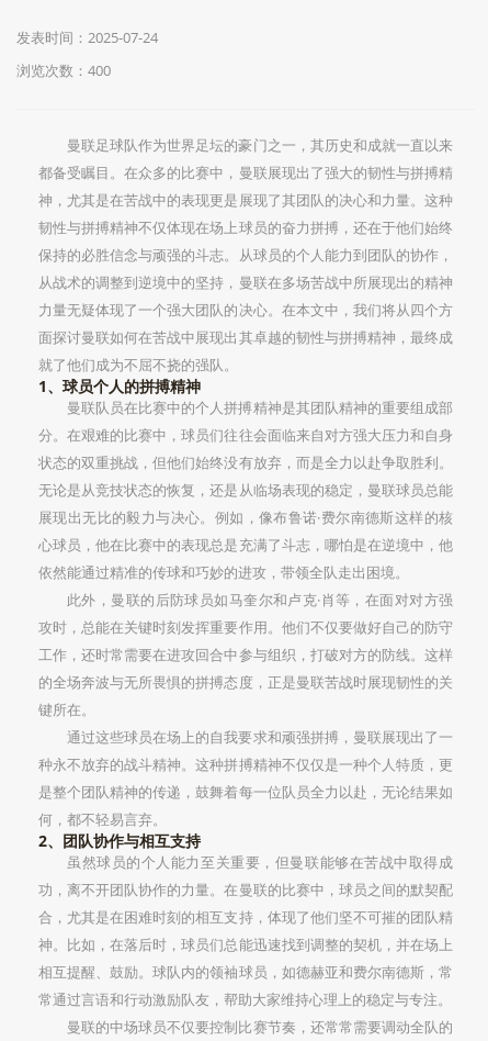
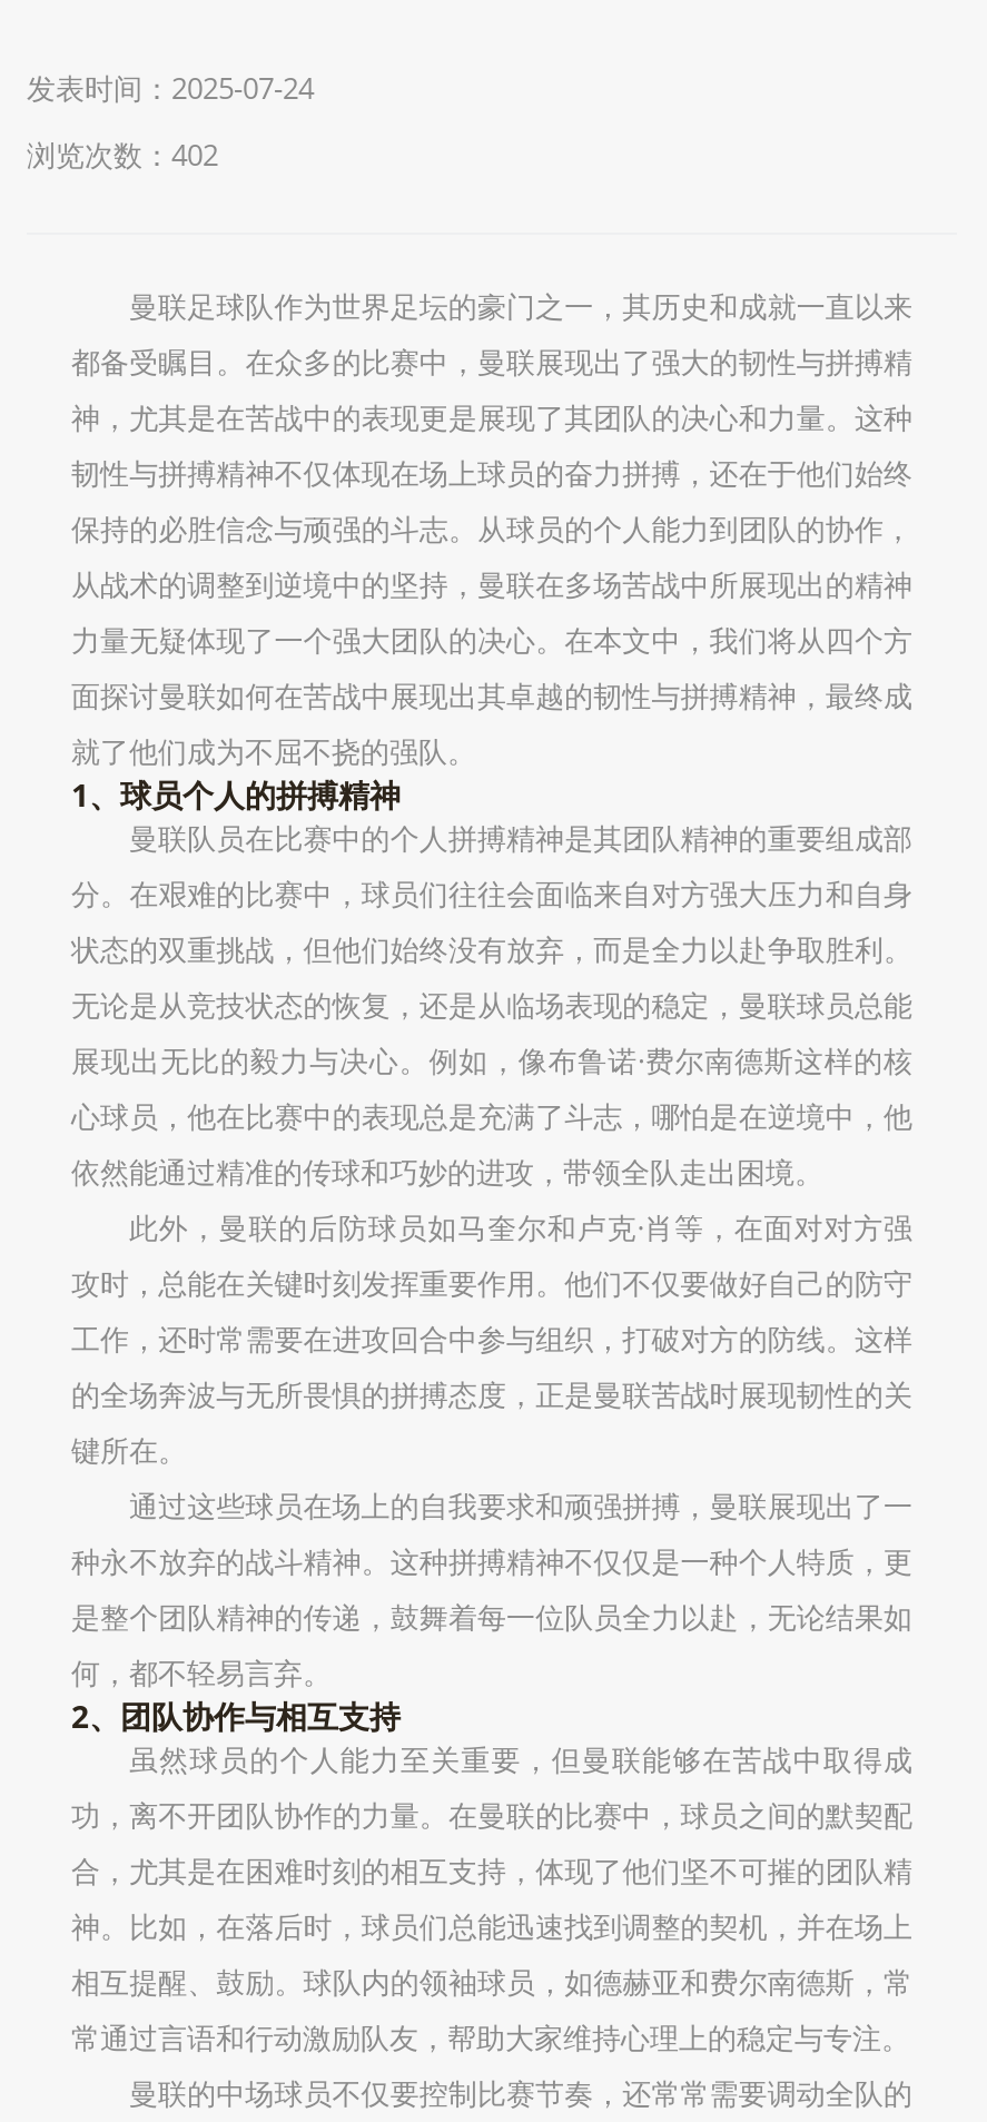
[16,60,111,80] 浏览次数：400 -> [27,135,218,175] 浏览次数：402

